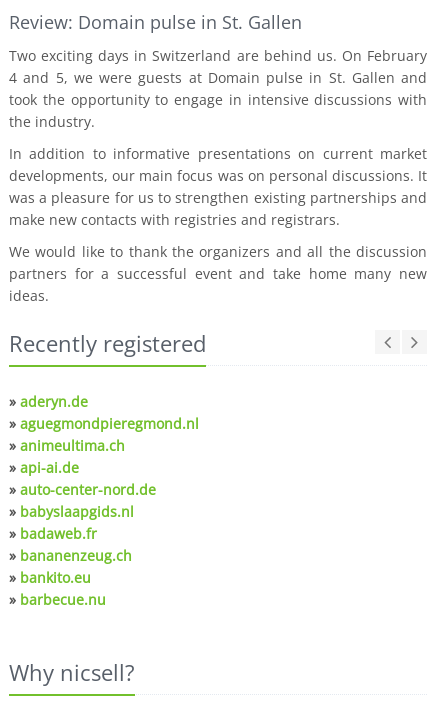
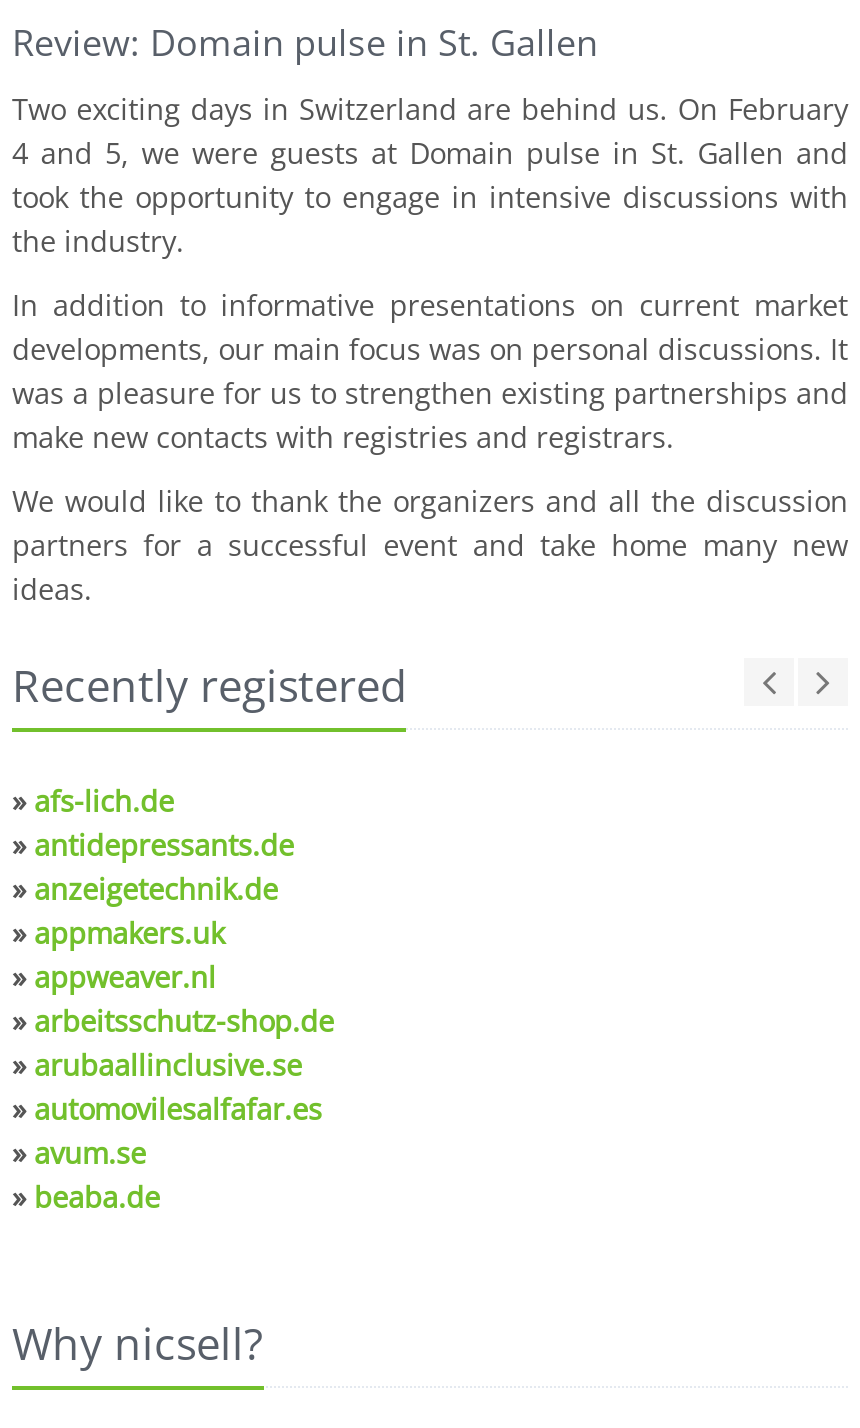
[9,392,199,609] » aderyn.de | » aguegmondpieregmond.nl | » animeultima.ch | » api-ai.de | » auto-center-nord.de | » babyslaapgids.nl | » badaweb.fr | » bananenzeug.ch | » bankito.eu | » barbecue.nu -> [12,782,334,1216] » afs-lich.de | » antidepressants.de | » anzeigetechnik.de | » appmakers.uk | » appweaver.nl | » arbeitsschutz-shop.de | » arubaallinclusive.se | » automovilesalfafar.es | » avum.se | » beaba.de

